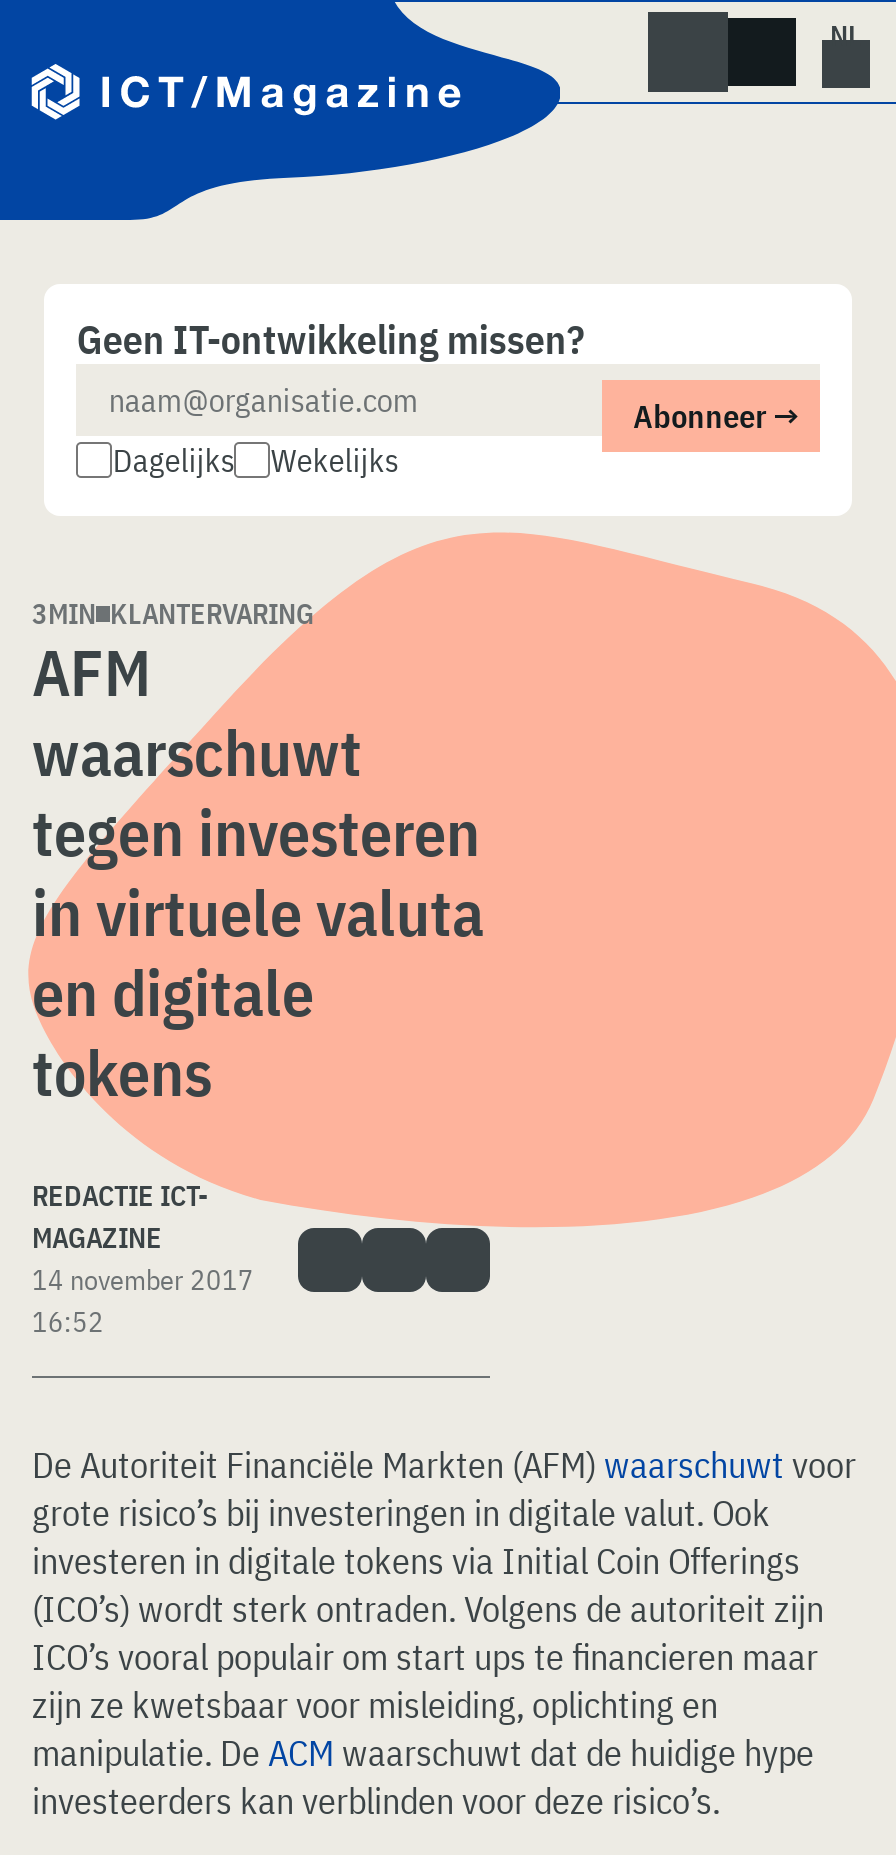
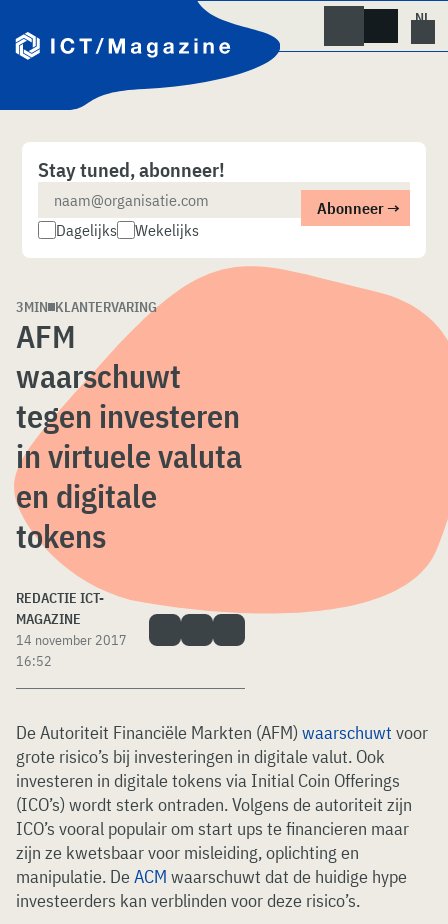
[77,312,585,366] Geen IT-ontwikkeling missen? -> [38,156,225,183] Stay tuned, abonneer!

